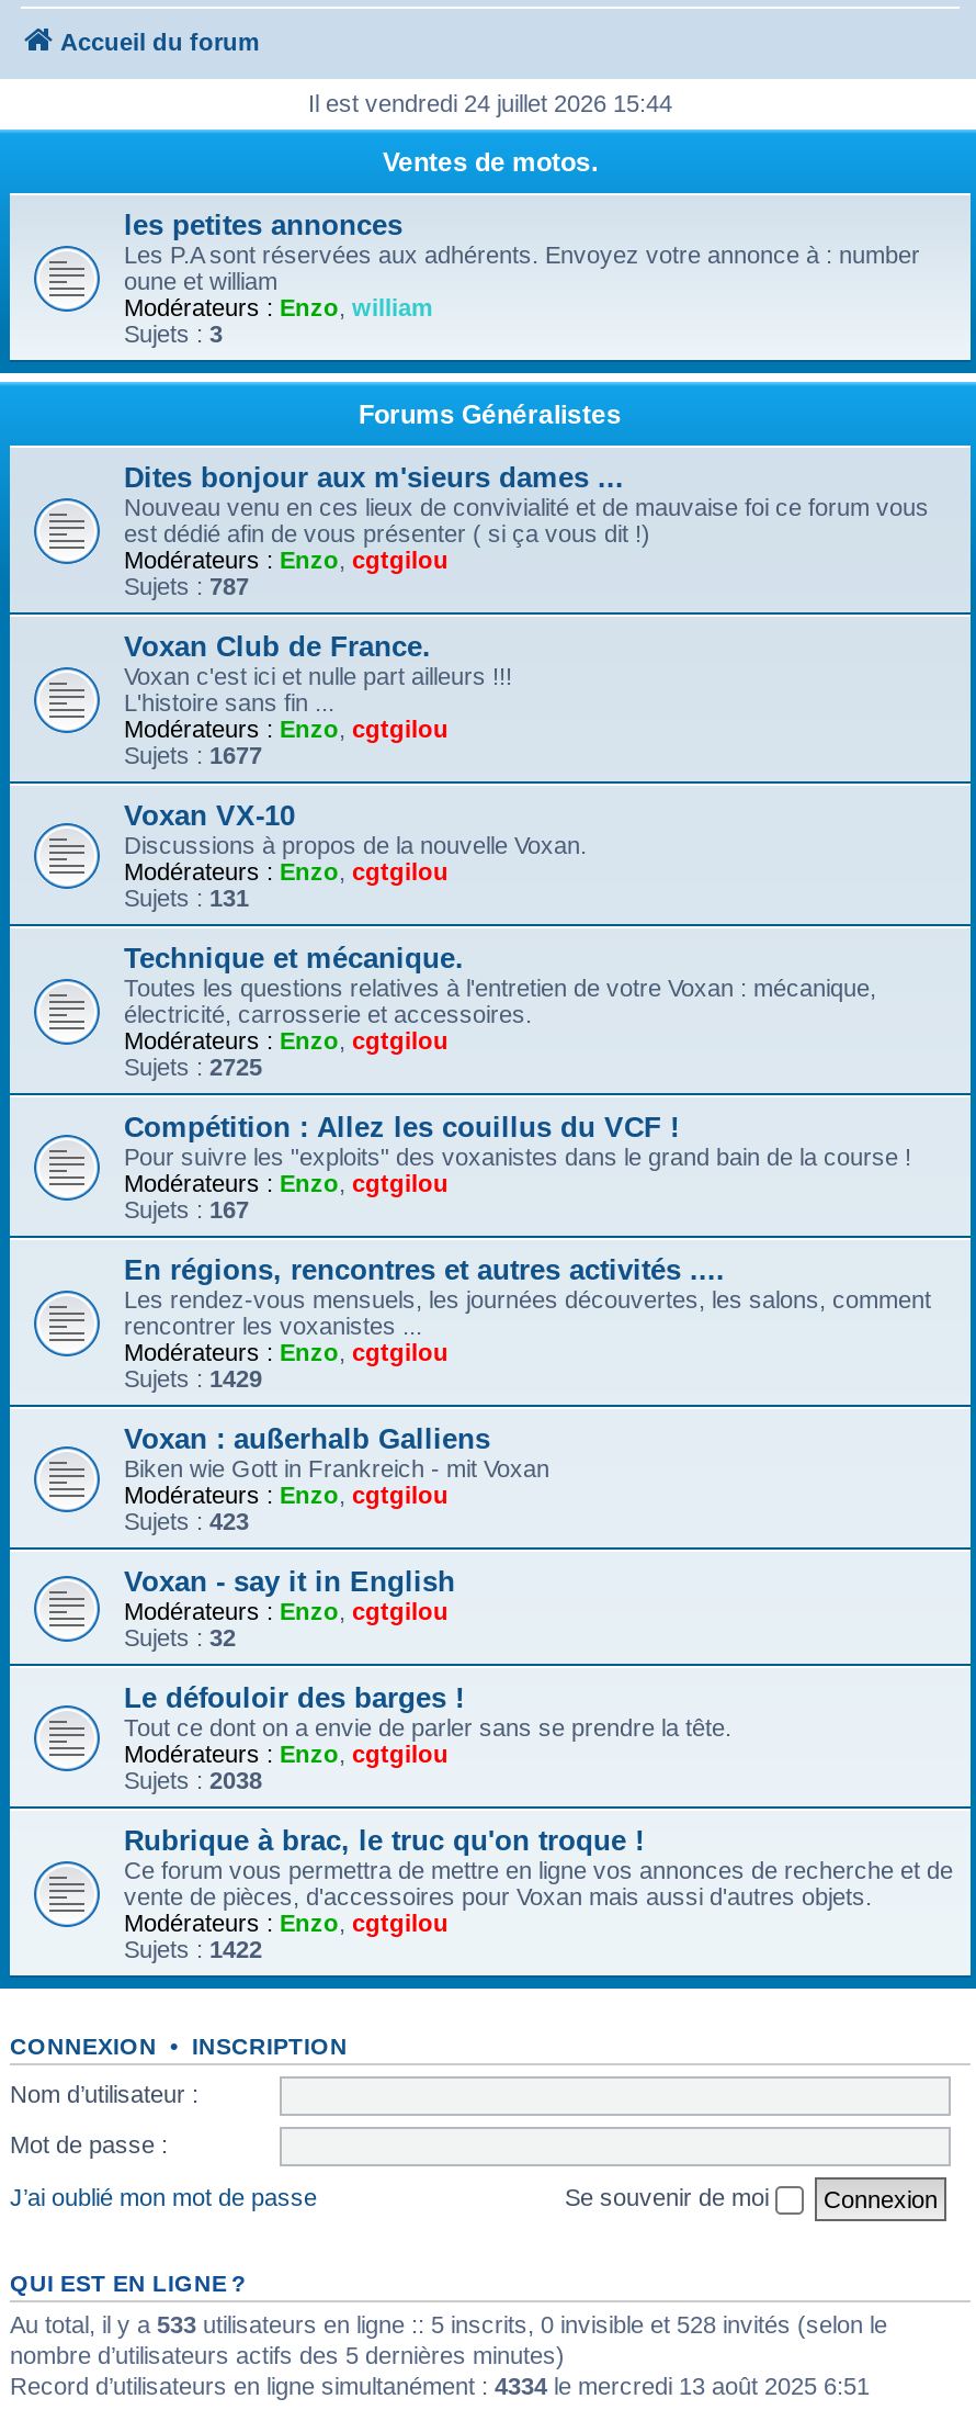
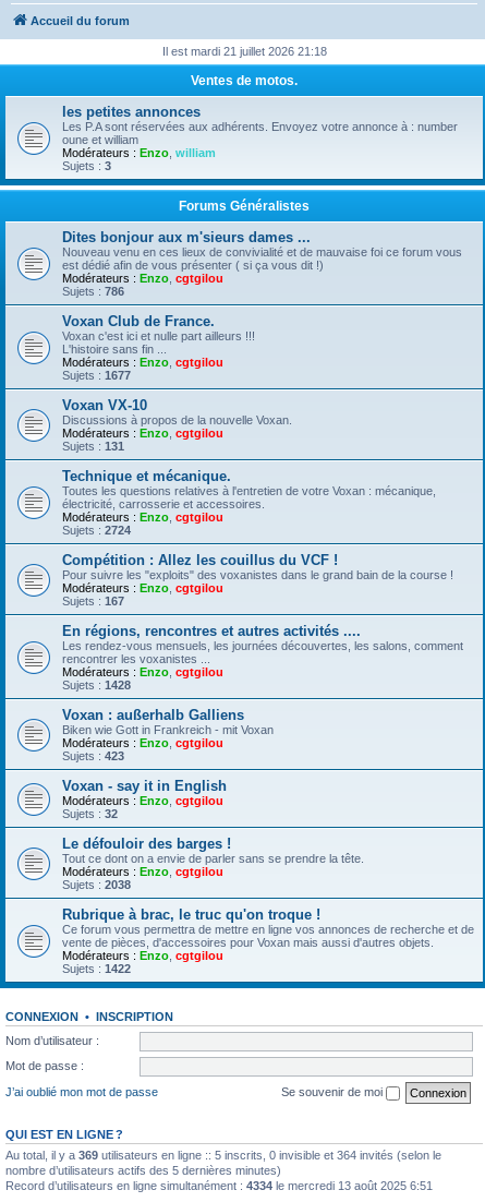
[308,91,672,117] Il est vendredi 24 juillet 2026 15:44 -> [162,45,326,58] Il est mardi 21 juillet 2026 21:18
[124,574,249,600] Sujets : 787 -> [62,285,124,298] Sujets : 786
[124,1054,262,1081] Sujets : 2725 -> [62,524,131,537] Sujets : 2724
[124,1366,262,1392] Sujets : 1429 -> [62,679,131,692] Sujets : 1428
[10,2311,887,2337] Au total, il y a 533 utilisateurs en ligne :: 5 inscrits, 0 invisible et 528 invités (selon le -> [5,1148,441,1162] Au total, il y a 369 utilisateurs en ligne :: 5 inscrits, 0 invisible et 364 invités (selon le

